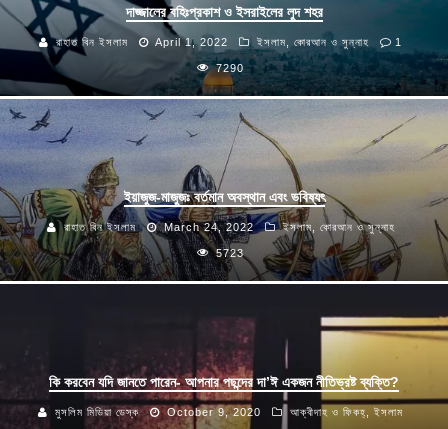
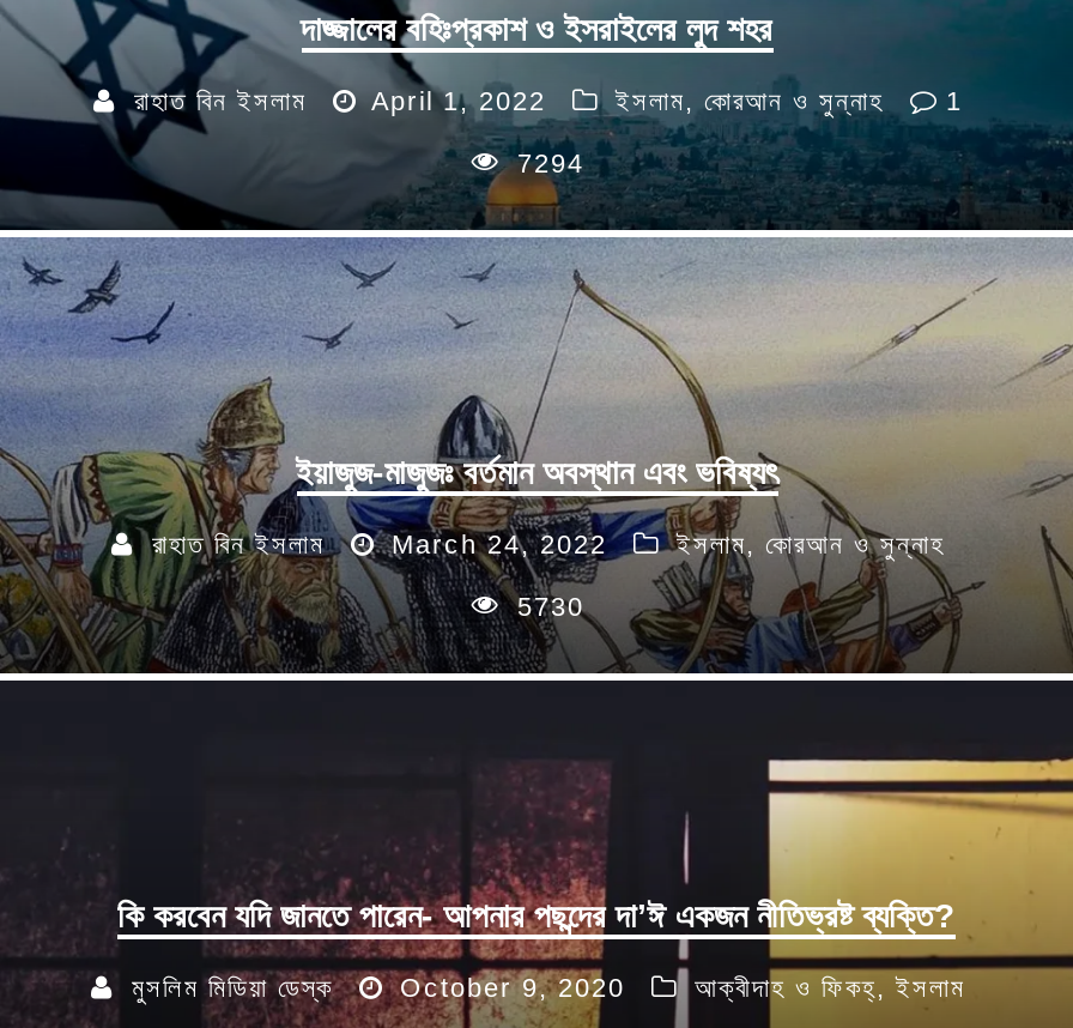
[212,62,244,74] 7290 -> [508,149,584,177] 7294
[212,247,244,259] 5723 -> [508,592,584,621] 5730

